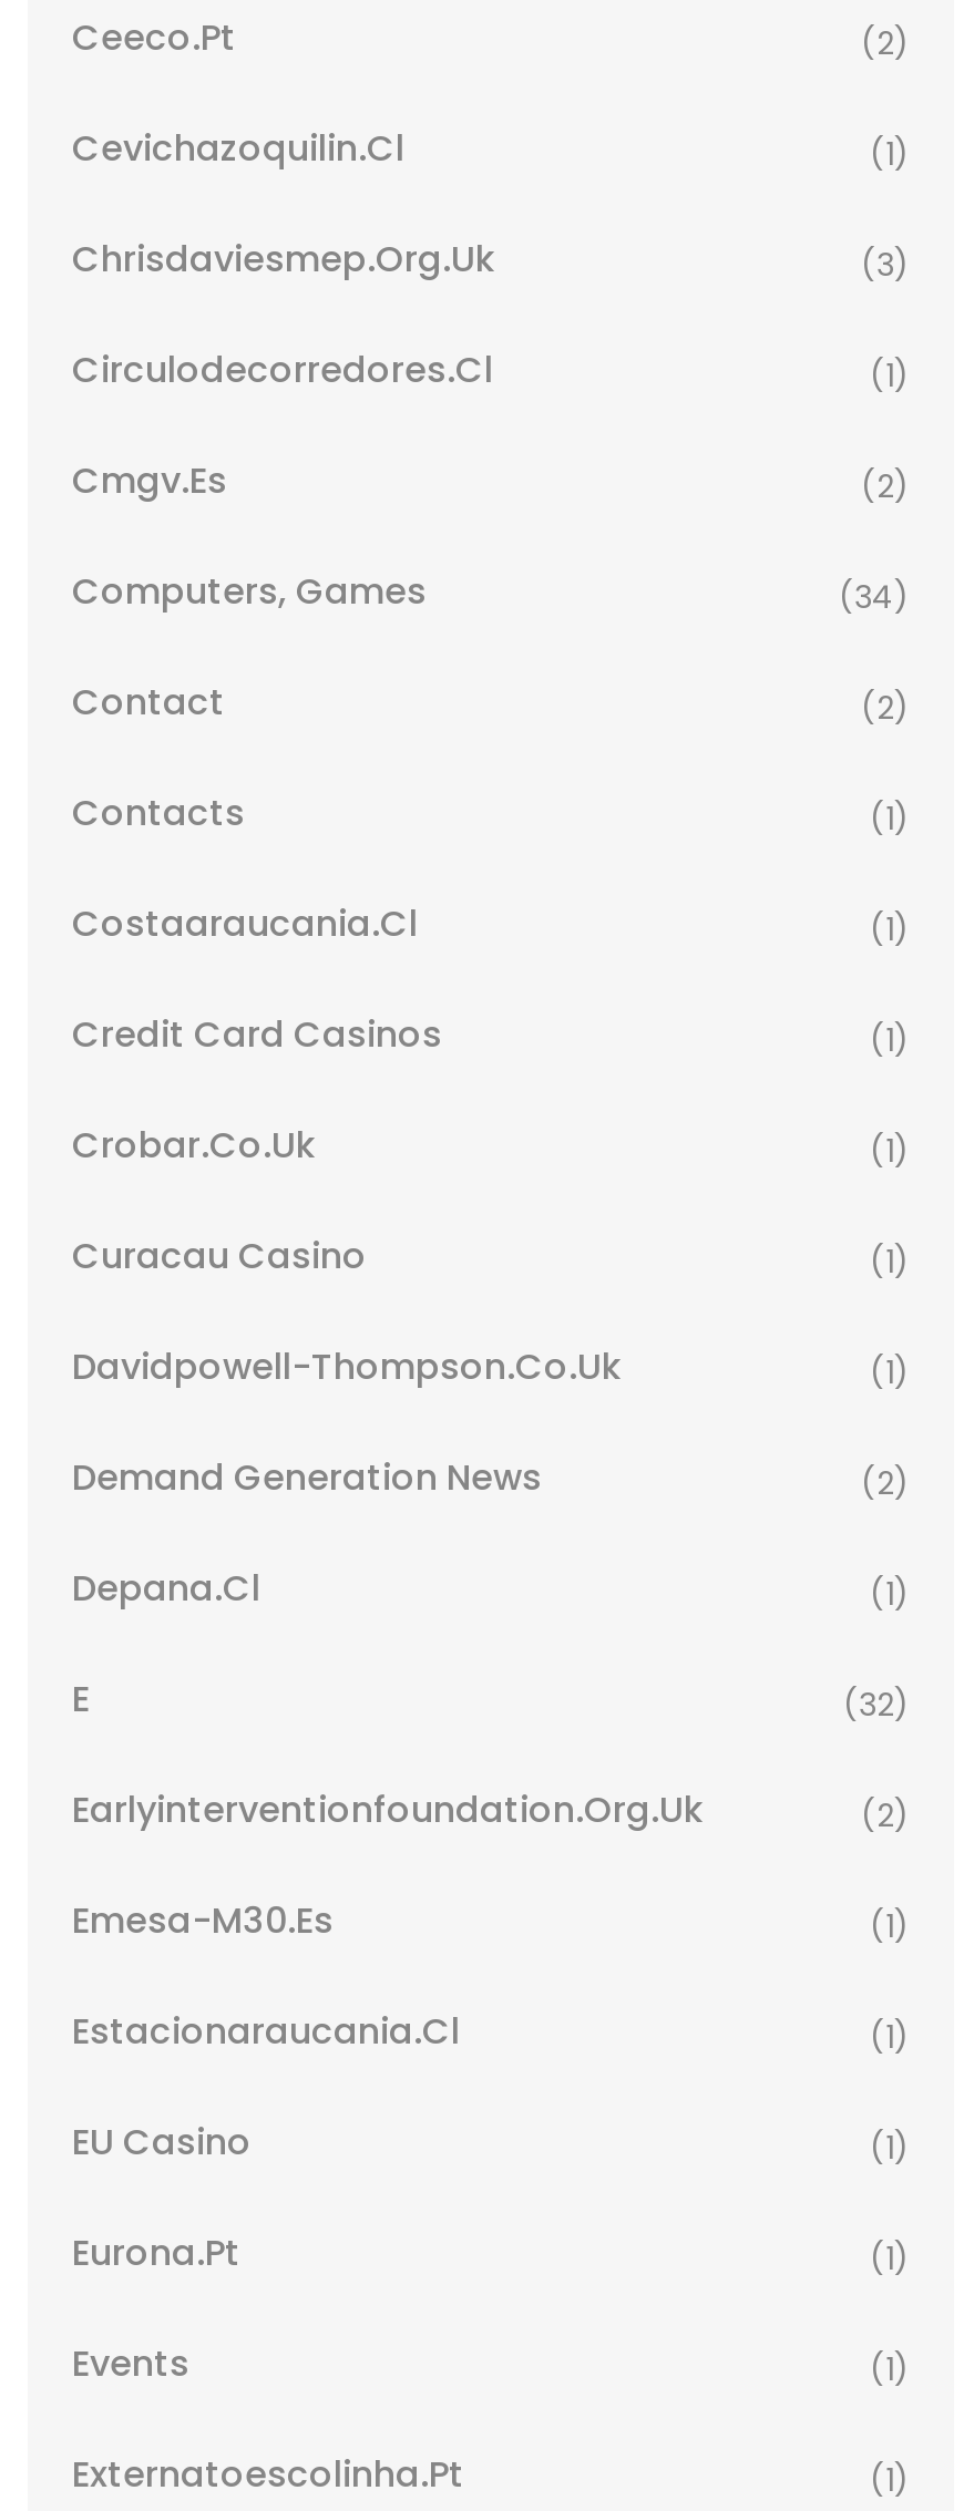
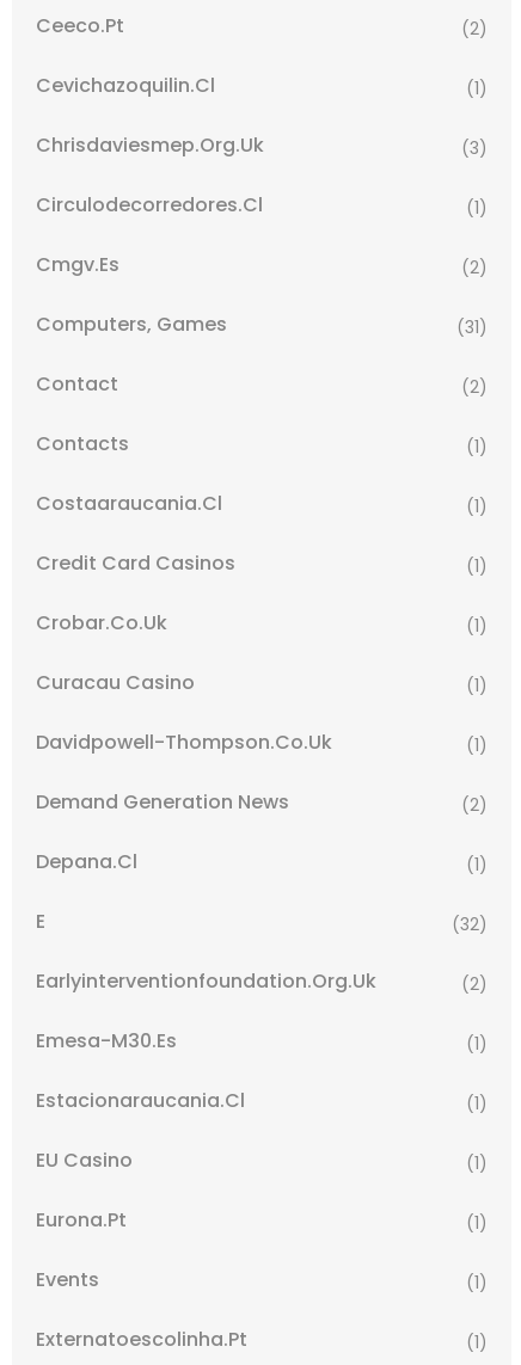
[839,575,910,619] (34) -> [456,315,488,339] (31)

